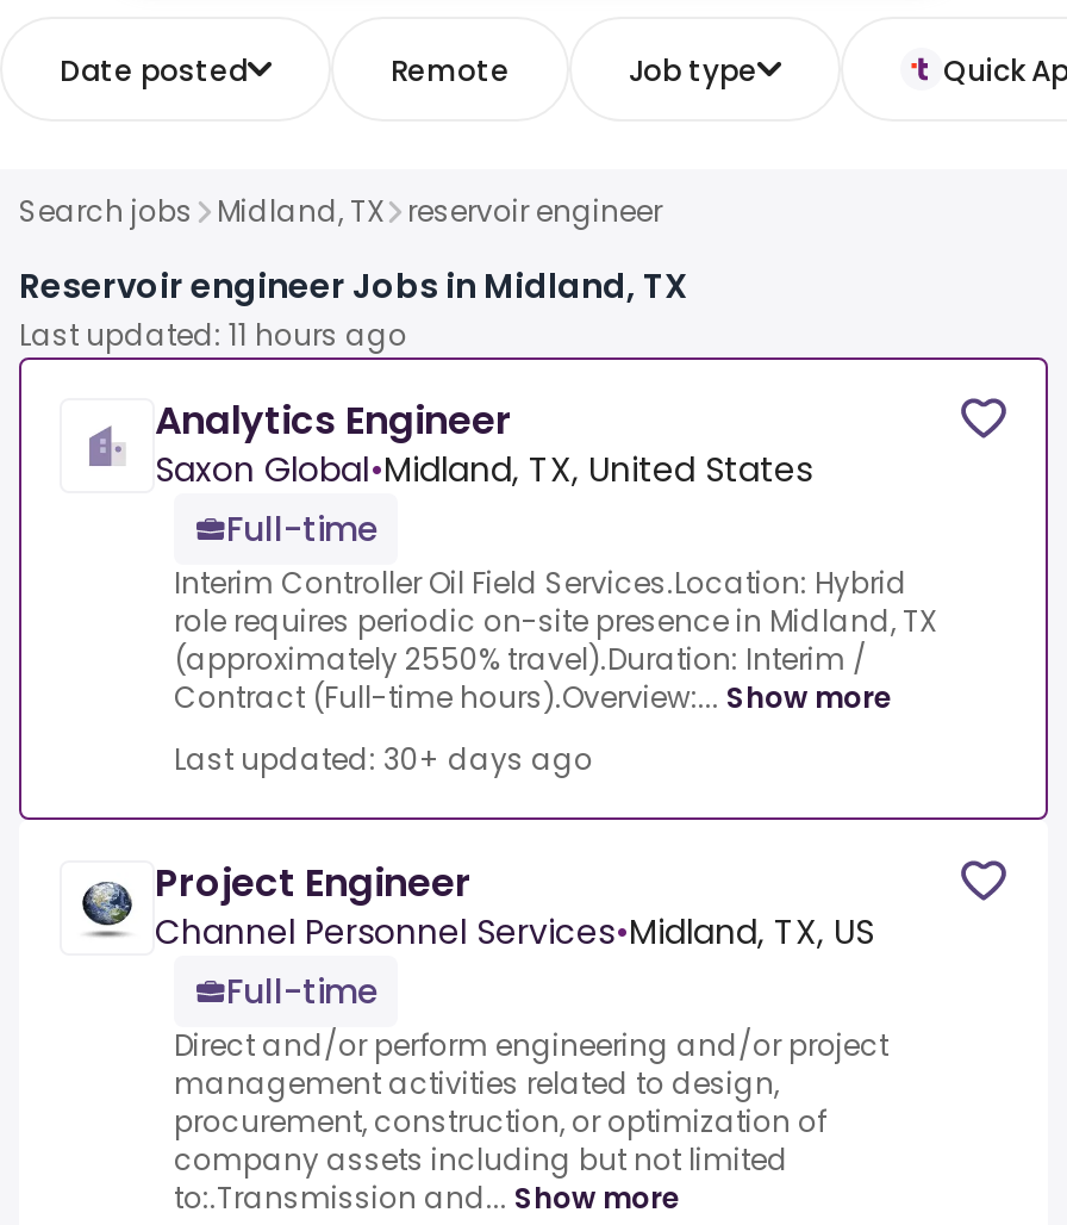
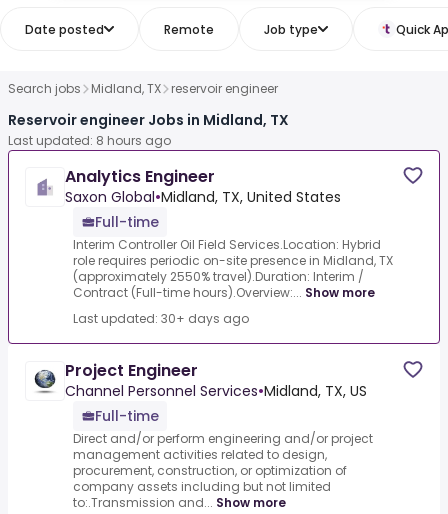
[19,315,407,356] Last updated: 11 hours ago -> [8,132,171,149] Last updated: 8 hours ago

